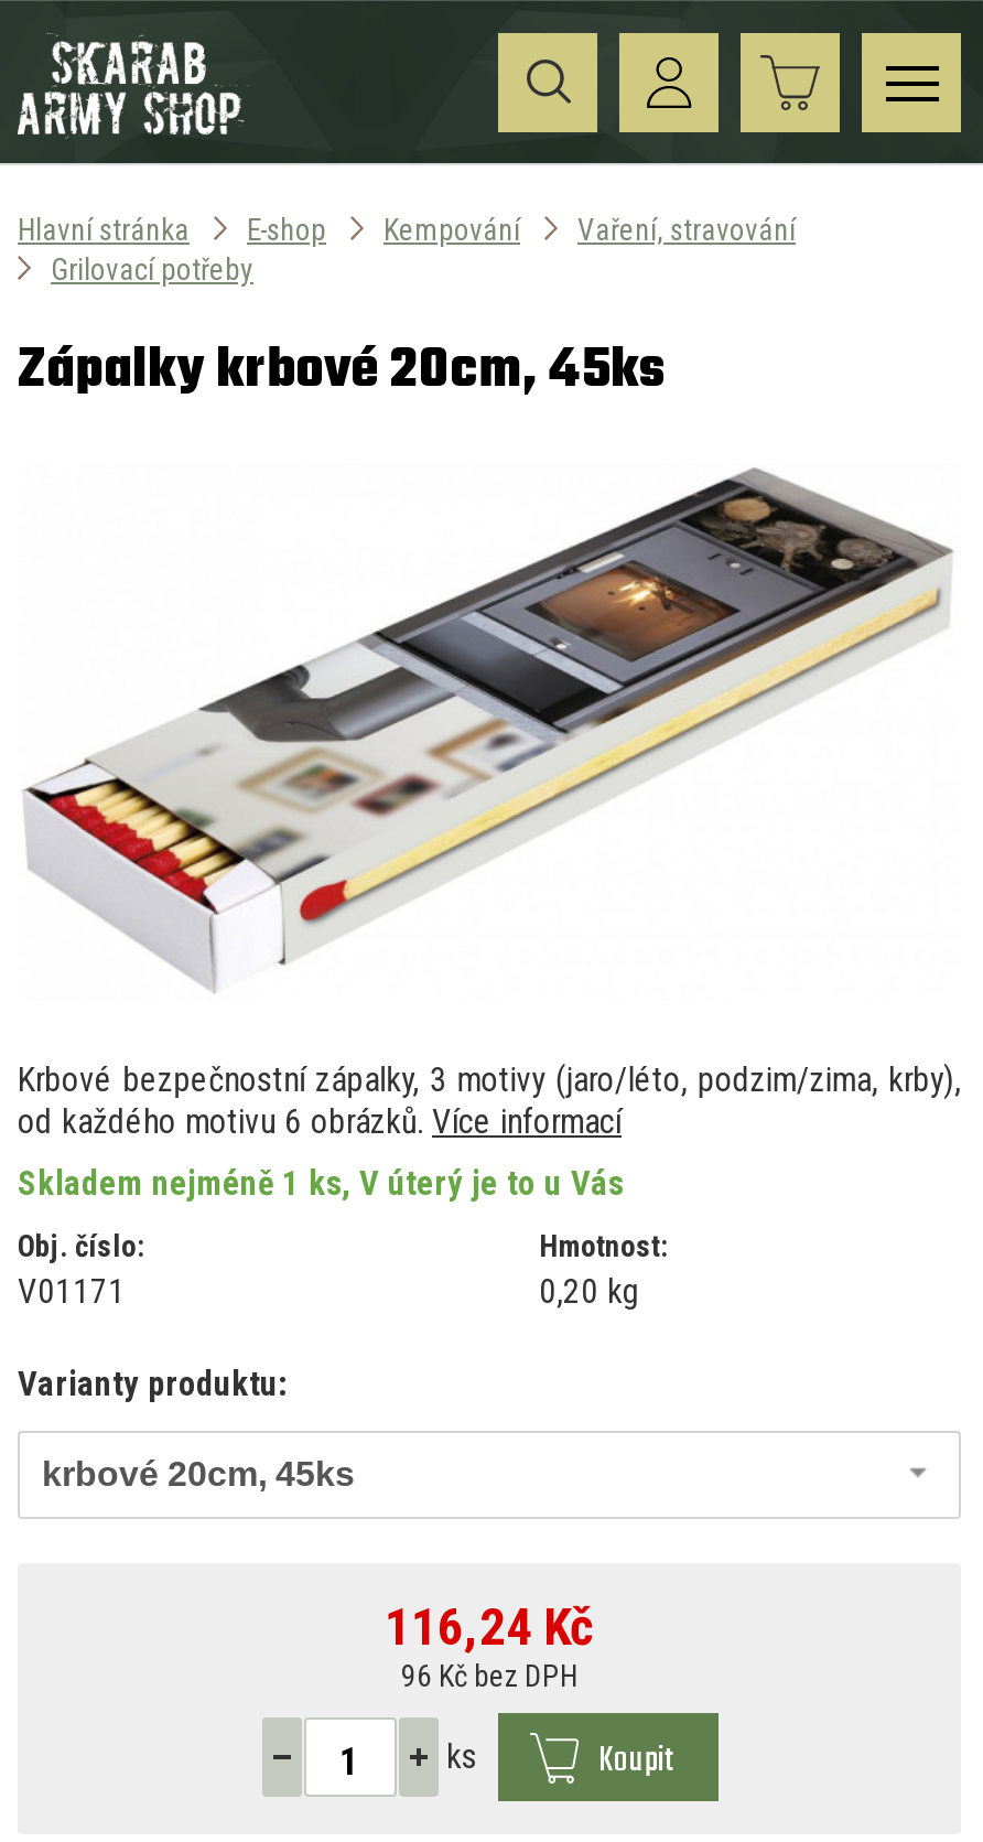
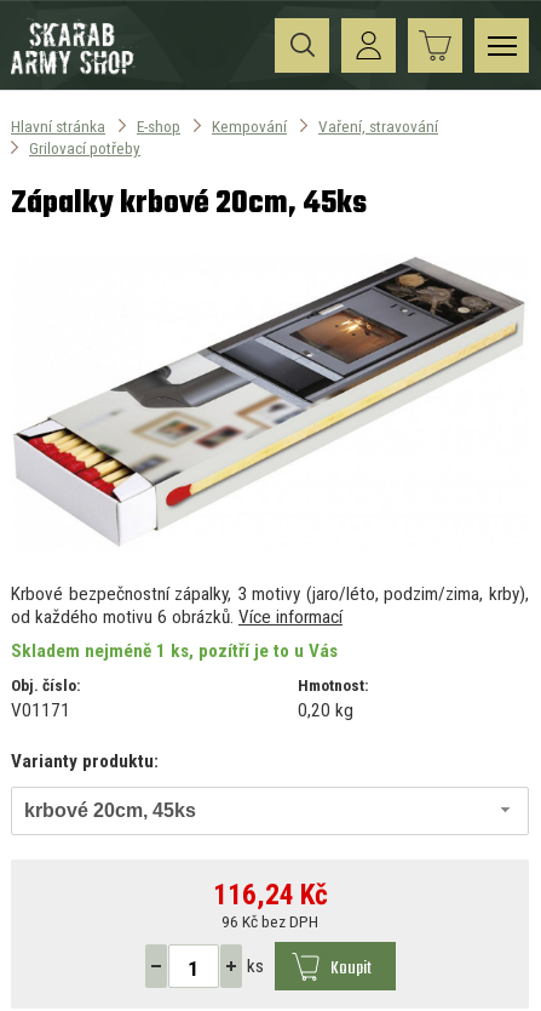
[18,1165,624,1204] Skladem nejméně 1 ks, V úterý je to u Vás -> [11,640,338,662] Skladem nejméně 1 ks, pozítří je to u Vás

